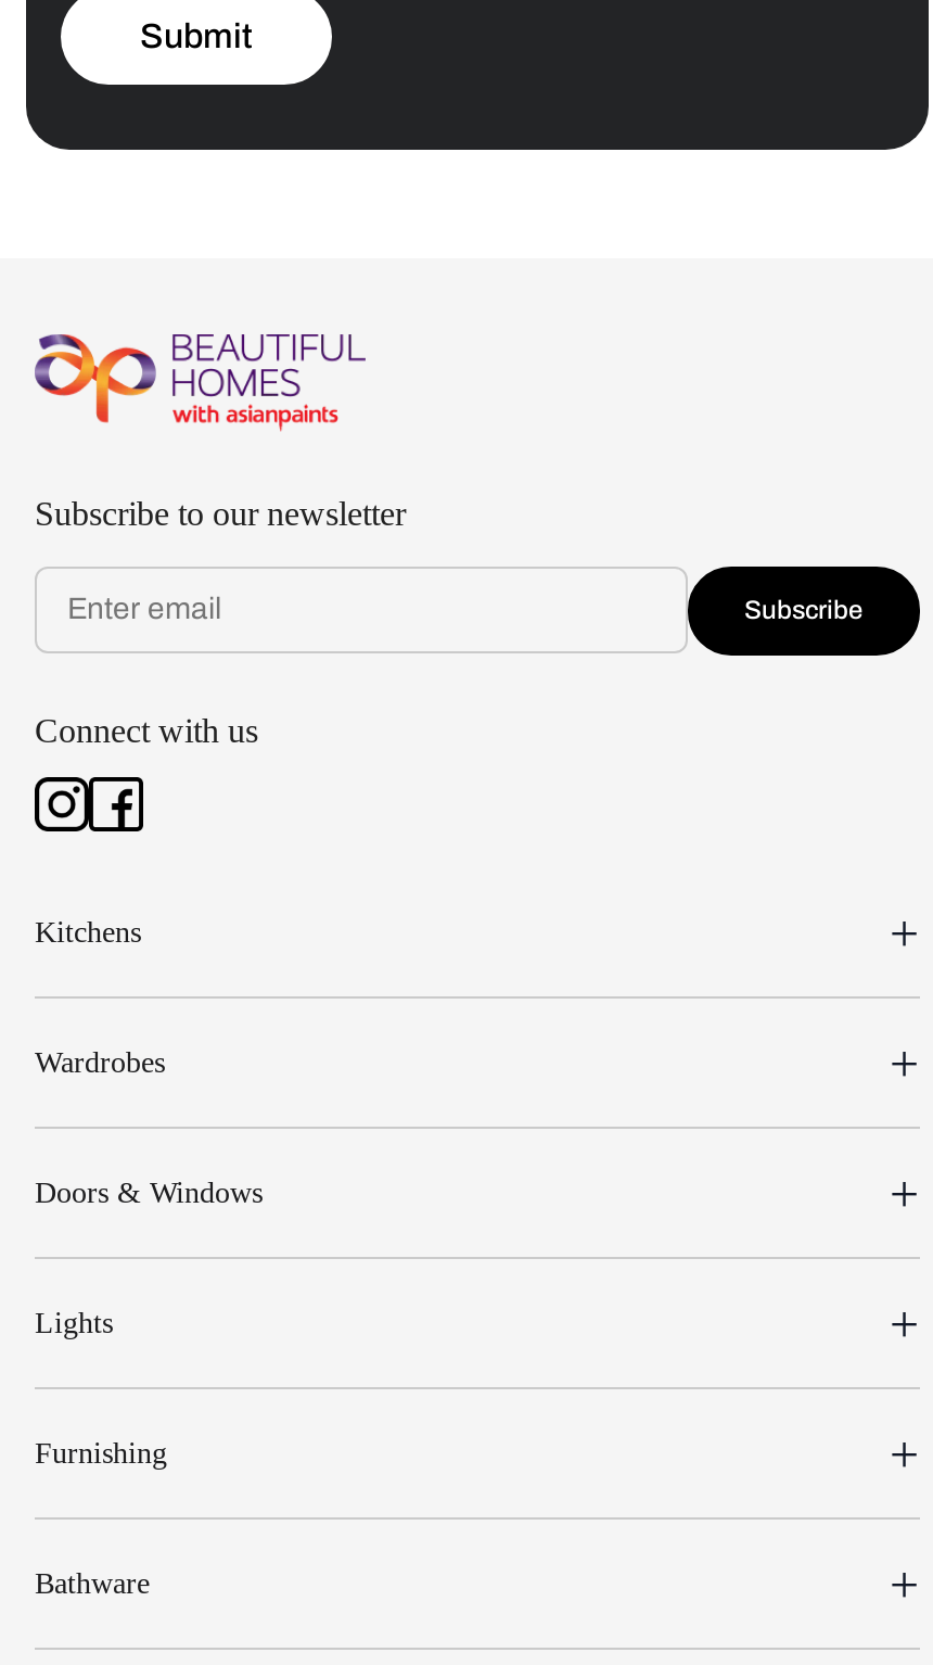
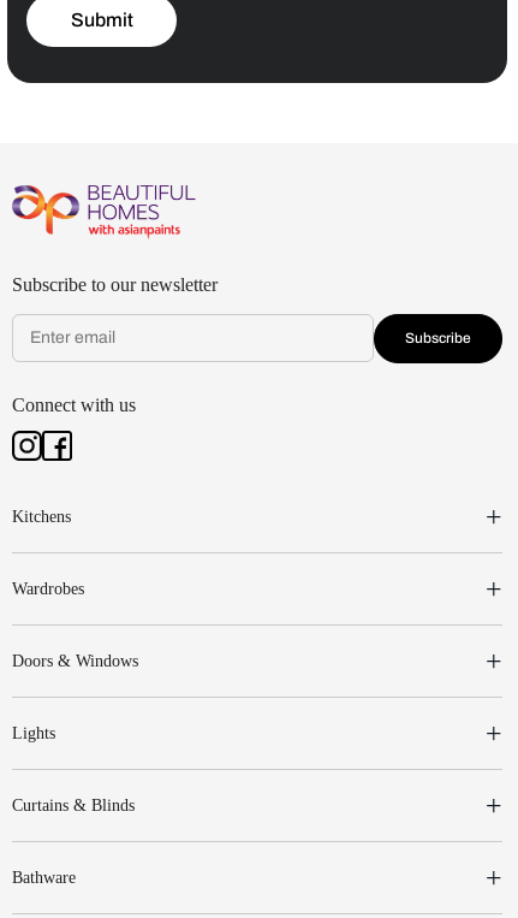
[35,1437,167,1470] Furnishing -> [12,796,135,815] Curtains & Blinds

